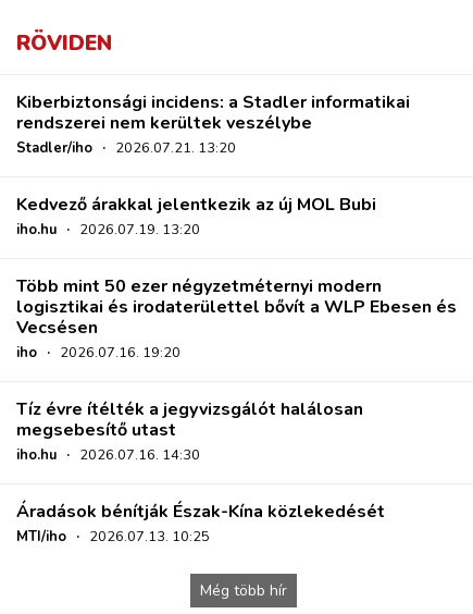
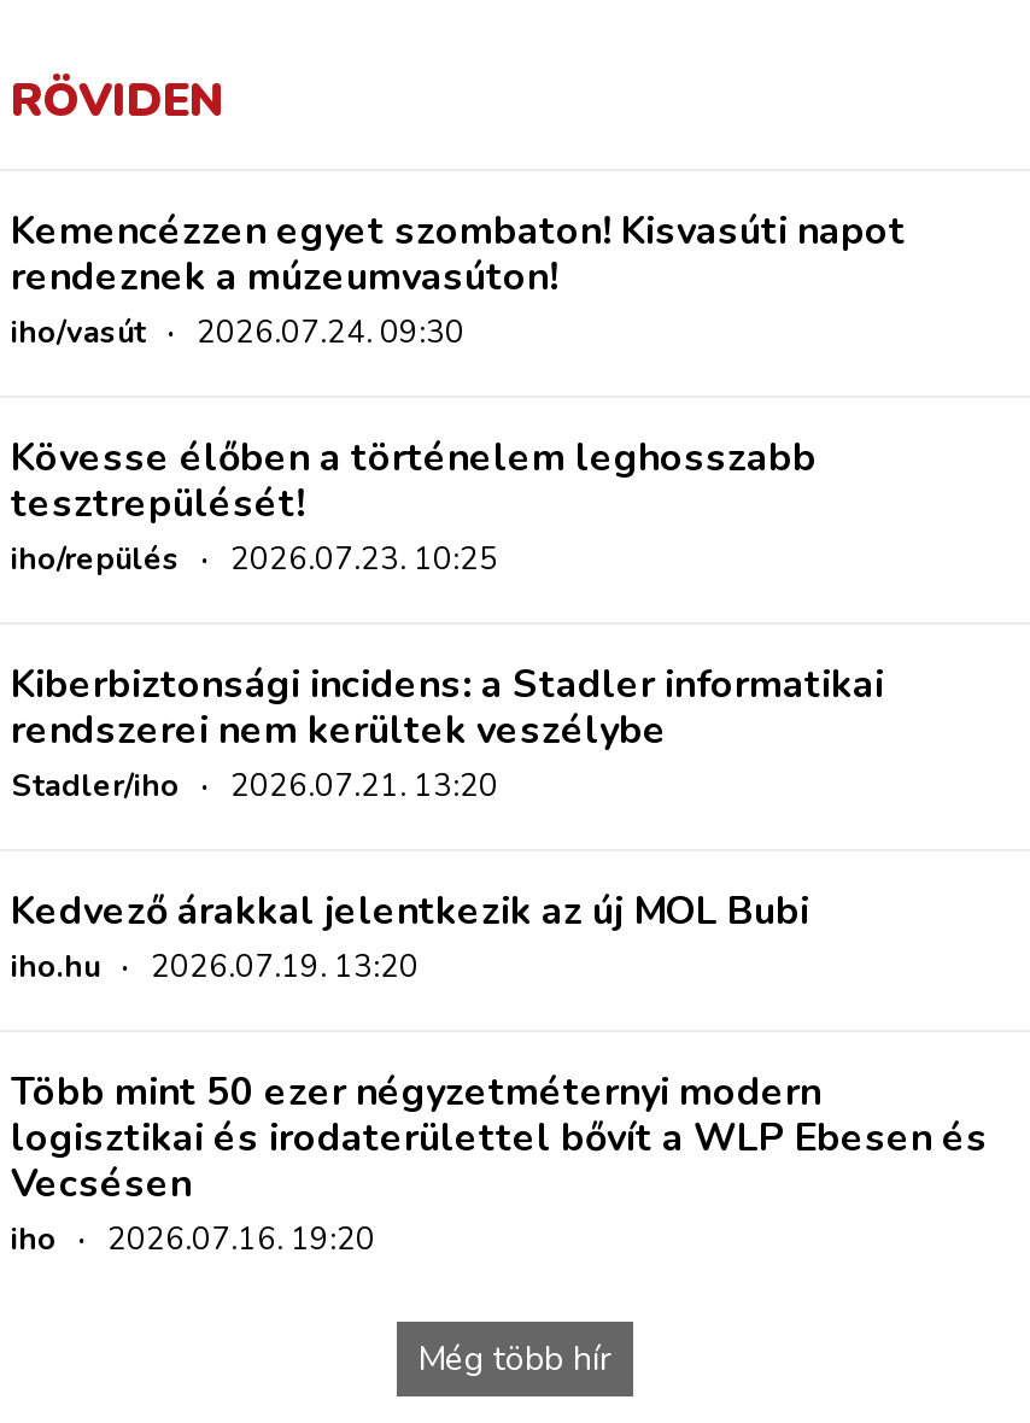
none -> [11,205,906,581] Kemencézzen egyet szombaton! Kisvasúti napot | rendeznek a múzeumvasúton! | iho/vasút · 2026.07.24. 09:30 | Kövesse élőben a történelem leghosszabb | tesztrepülését! | iho/repülés · 2026.07.23. 10:25
moved [16,90,457,362] -> [11,658,988,1261]: Kiberbiztonsági incidens: a Stadler informatikai | rendszerei nem kerültek veszélybe | Stadler/iho · 2026.07.21. 13:20 | ... | Vecsésen | iho · 2026.07.16. 19:20
[16,397,385,546] Tíz évre ítélték a jegyvizsgálót halálosan | megsebesítő utast | iho.hu · 2026.07.16. 14:30 | Áradások bénítják Észak-Kína közlekedését | MTI/iho · 2026.07.13. 10:25 -> none

